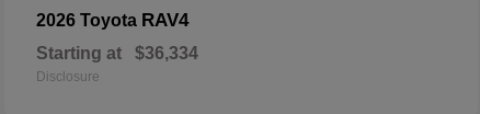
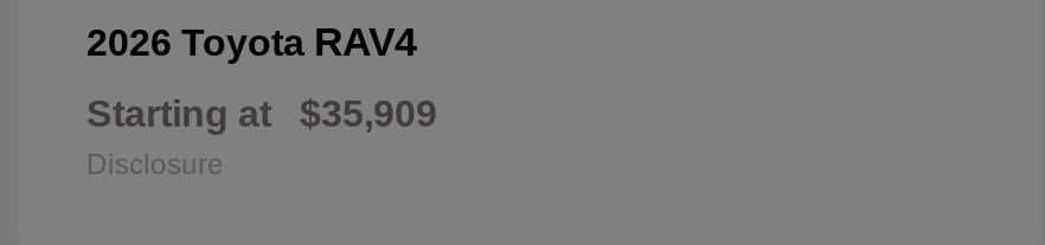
[36,44,198,63] Starting at $36,334 -> [86,94,437,134] Starting at $35,909

